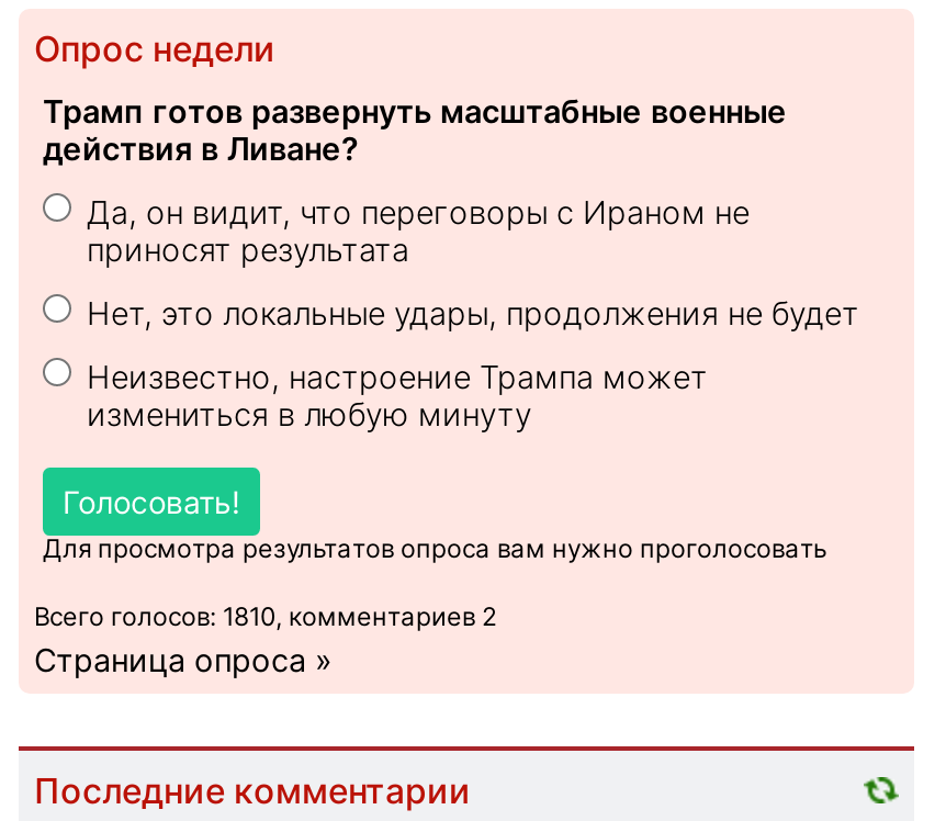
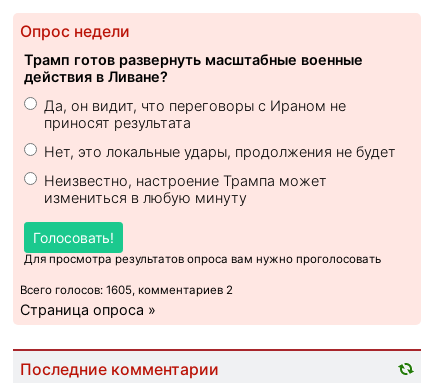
[34,602,497,633] Всего голосов: 1810, комментариев 2 -> [20,283,233,297] Всего голосов: 1605, комментариев 2

